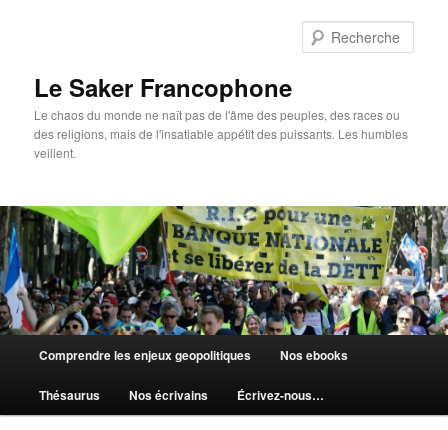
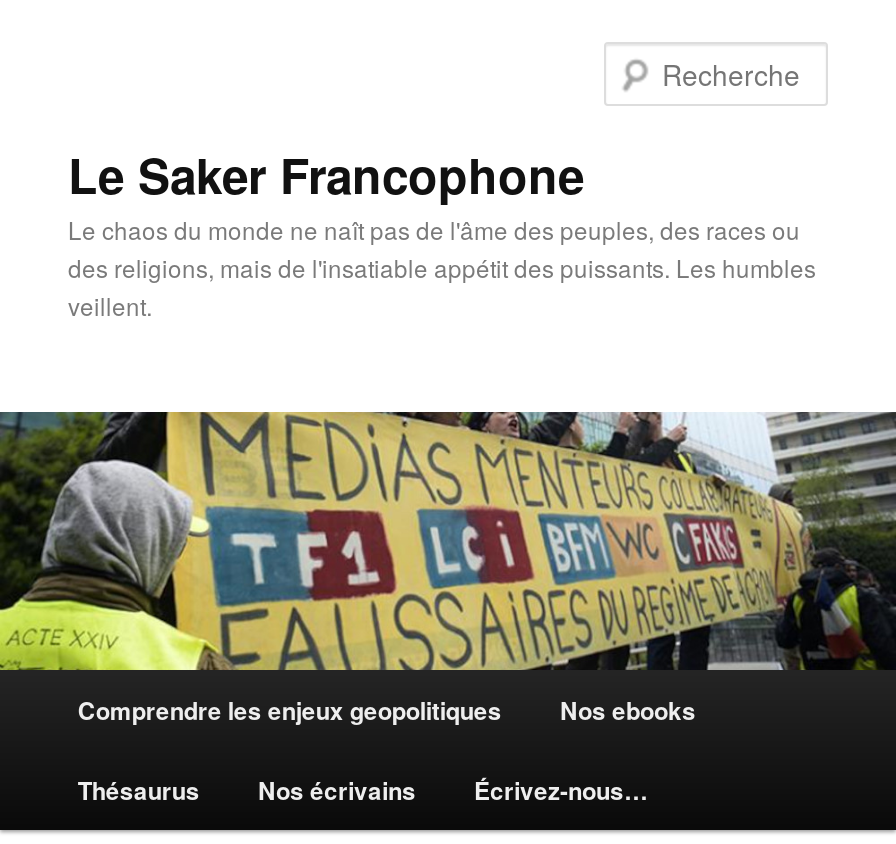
[3,205,445,336] [image] -> [6,410,890,672] [image]

